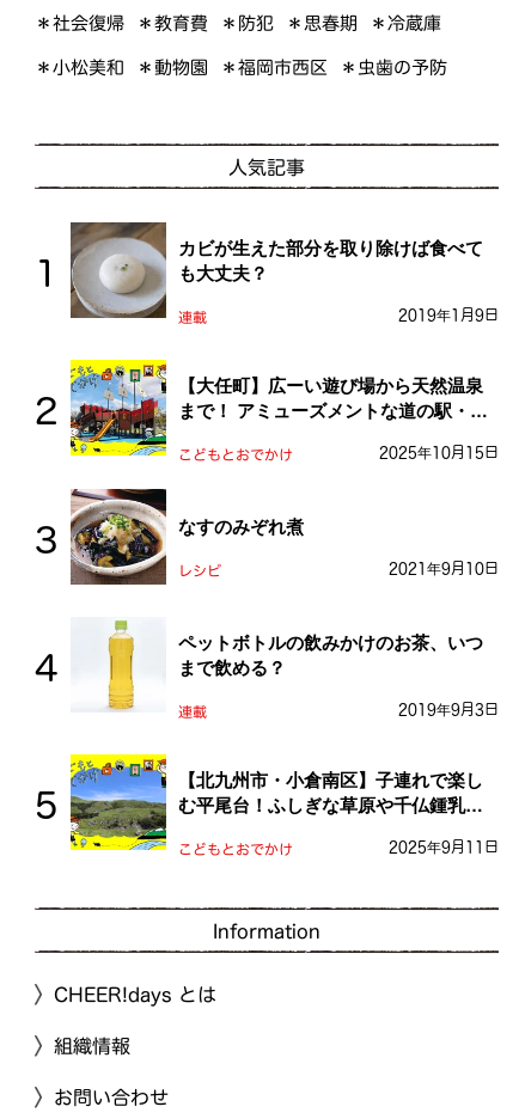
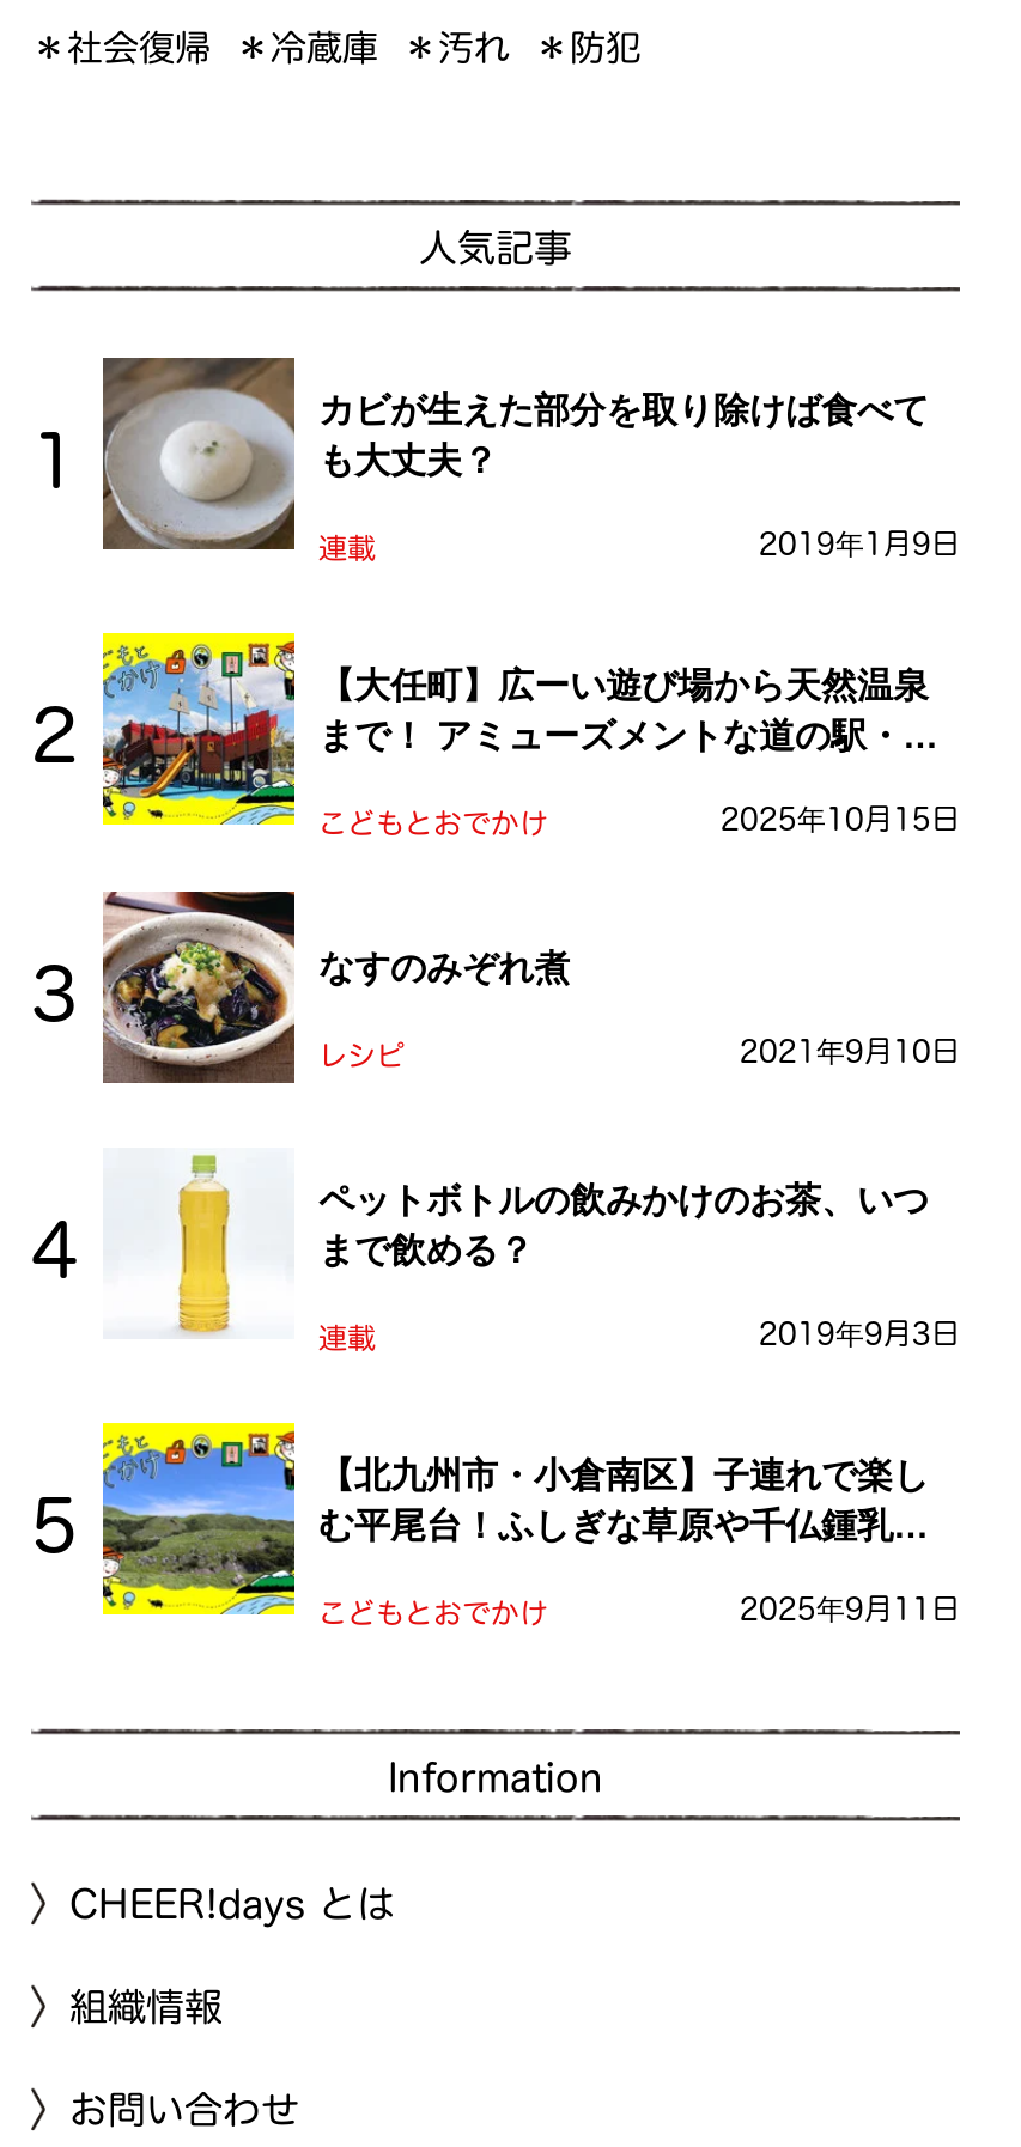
[35,14,447,76] ＊思春期 | ＊冷蔵庫 | ＊小松美和 | ＊動物園 | ＊福岡市西区 | ＊虫歯の予防 -> none
[136,14,208,32] ＊教育費 -> [235,29,510,66] ＊冷蔵庫 | ＊汚れ

